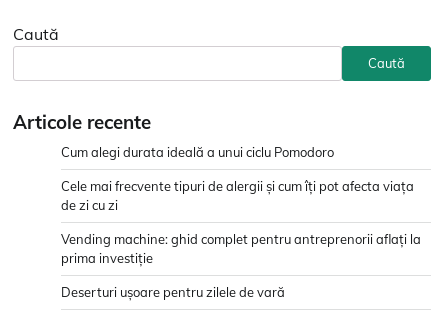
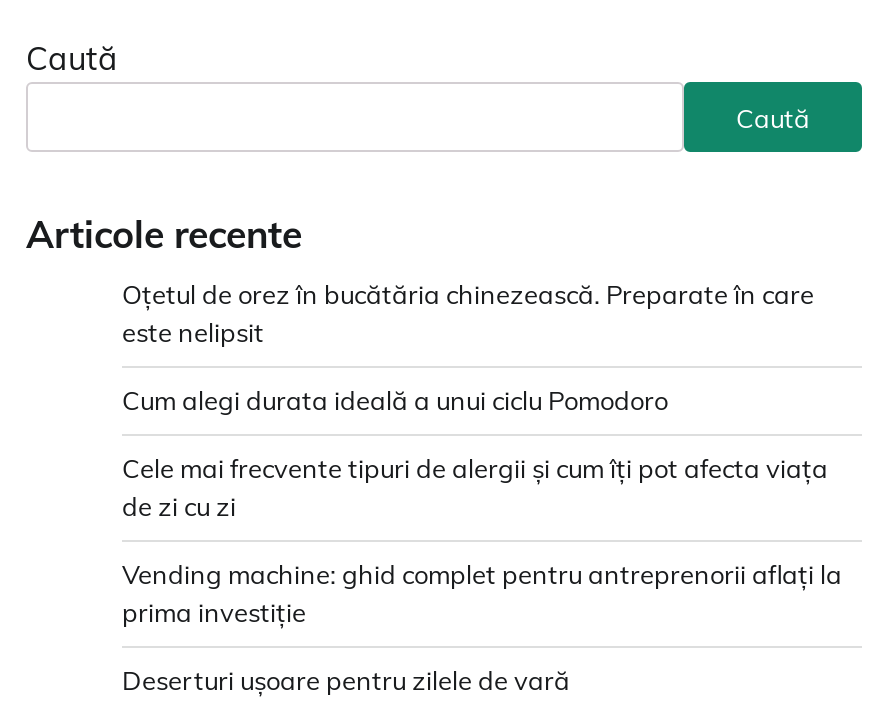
none -> [122,279,814,349] Oțetul de orez în bucătăria chinezească. Preparate în care | este nelipsit

